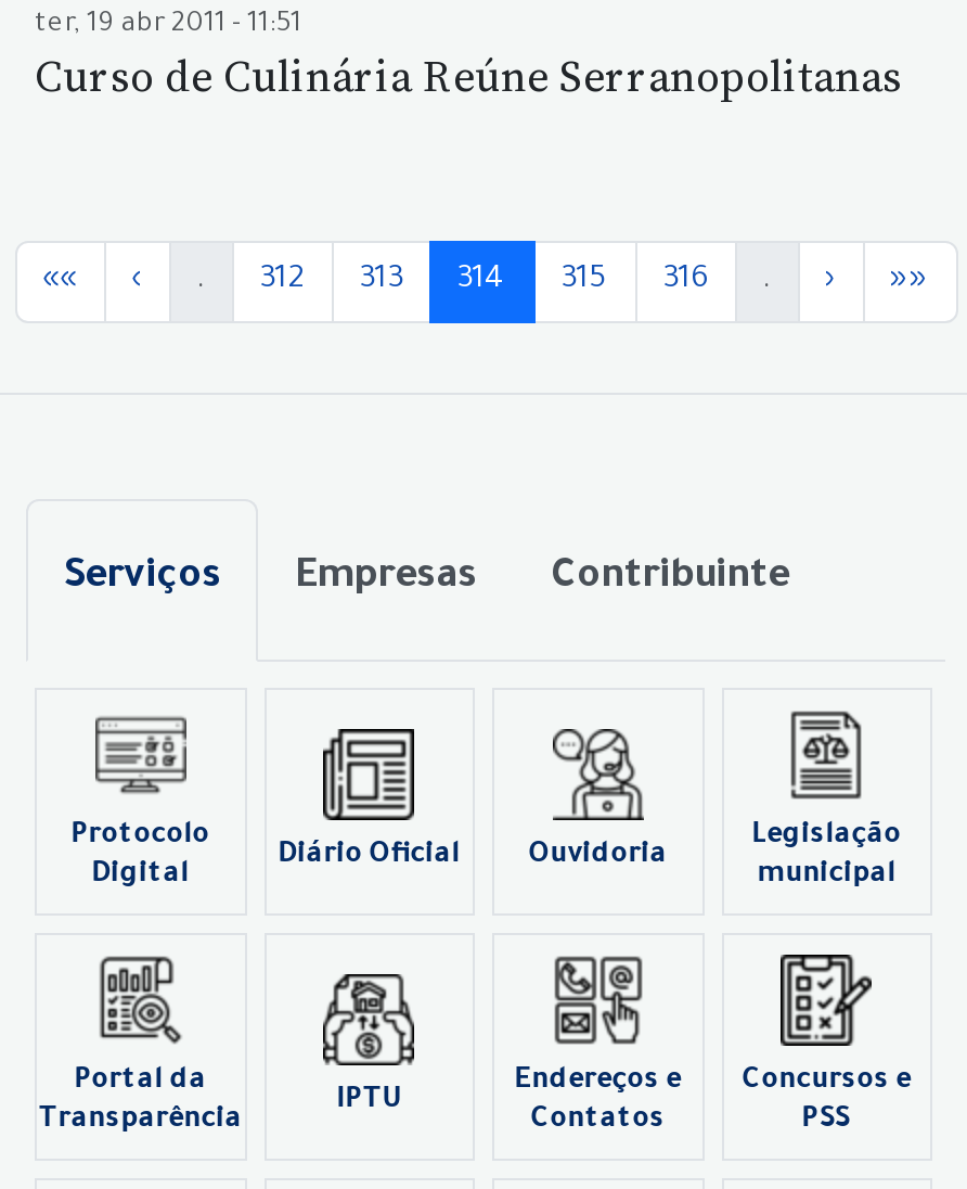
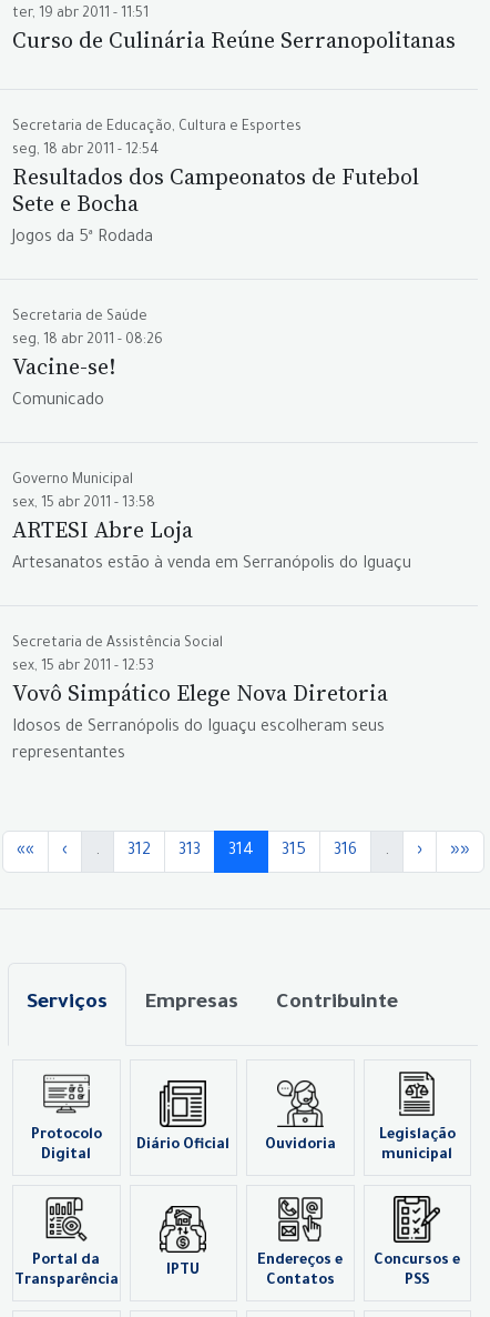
none -> [12,120,419,248] Secretaria de Educação, Cultura e Esportes | seg, 18 abr 2011 - 12:54 | Resultados dos Campeonatos de Futebol | Sete e Bocha | Jogos da 5ª Rodada
none -> [12,310,163,411] Secretaria de Saúde | seg, 18 abr 2011 - 08:26 | Vacine-se! | Comunicado
none -> [12,473,411,574] Governo Municipal | sex, 15 abr 2011 - 13:58 | ARTESI Abre Loja | Artesanatos estão à venda em Serranópolis do Iguaçu
none -> [12,636,388,764] Secretaria de Assistência Social | sex, 15 abr 2011 - 12:53 | Vovô Simpático Elege Nova Diretoria | Idosos de Serranópolis do Iguaçu escolheram seus | representantes

